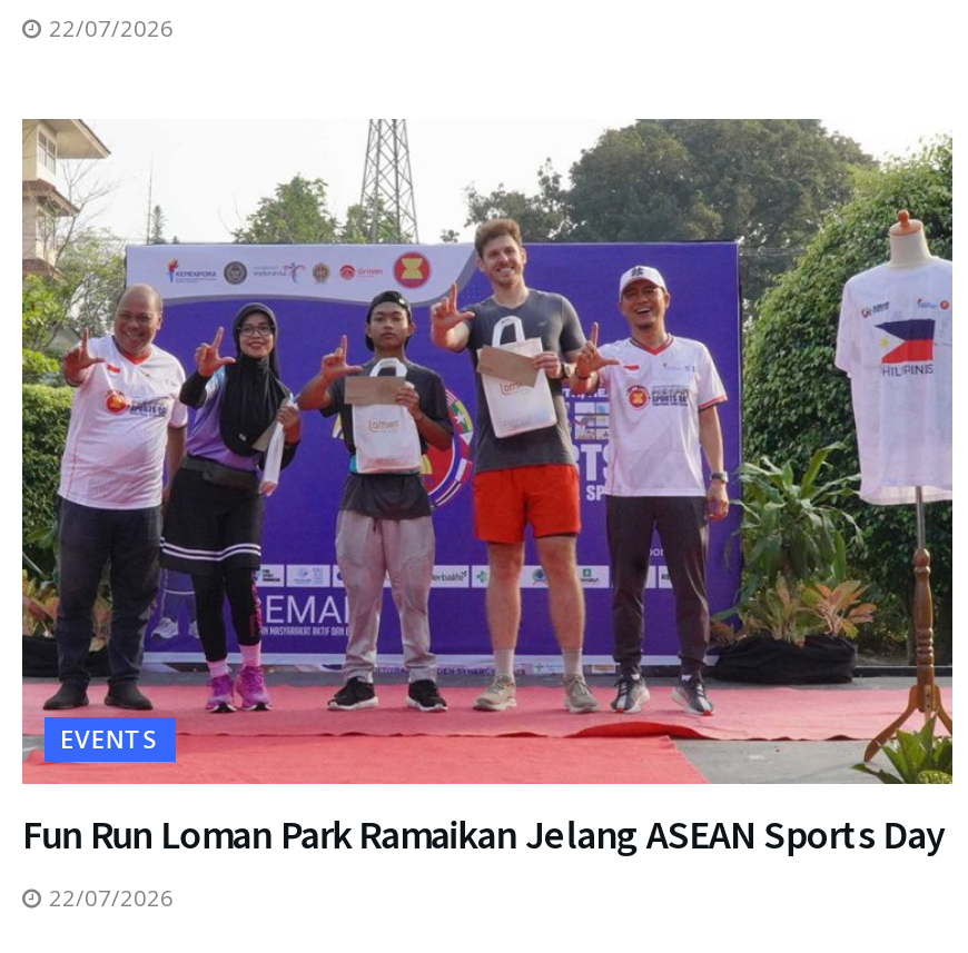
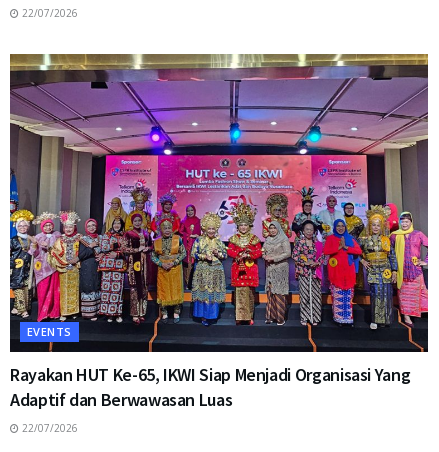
[20,118,955,859] [image] | Fun Run Loman Park Ramaikan Jelang ASEAN Sports Day -> [9,53,429,411] [image] | Rayakan HUT Ke-65, IKWI Siap Menjadi Organisasi Yang | Adaptif dan Berwawasan Luas

